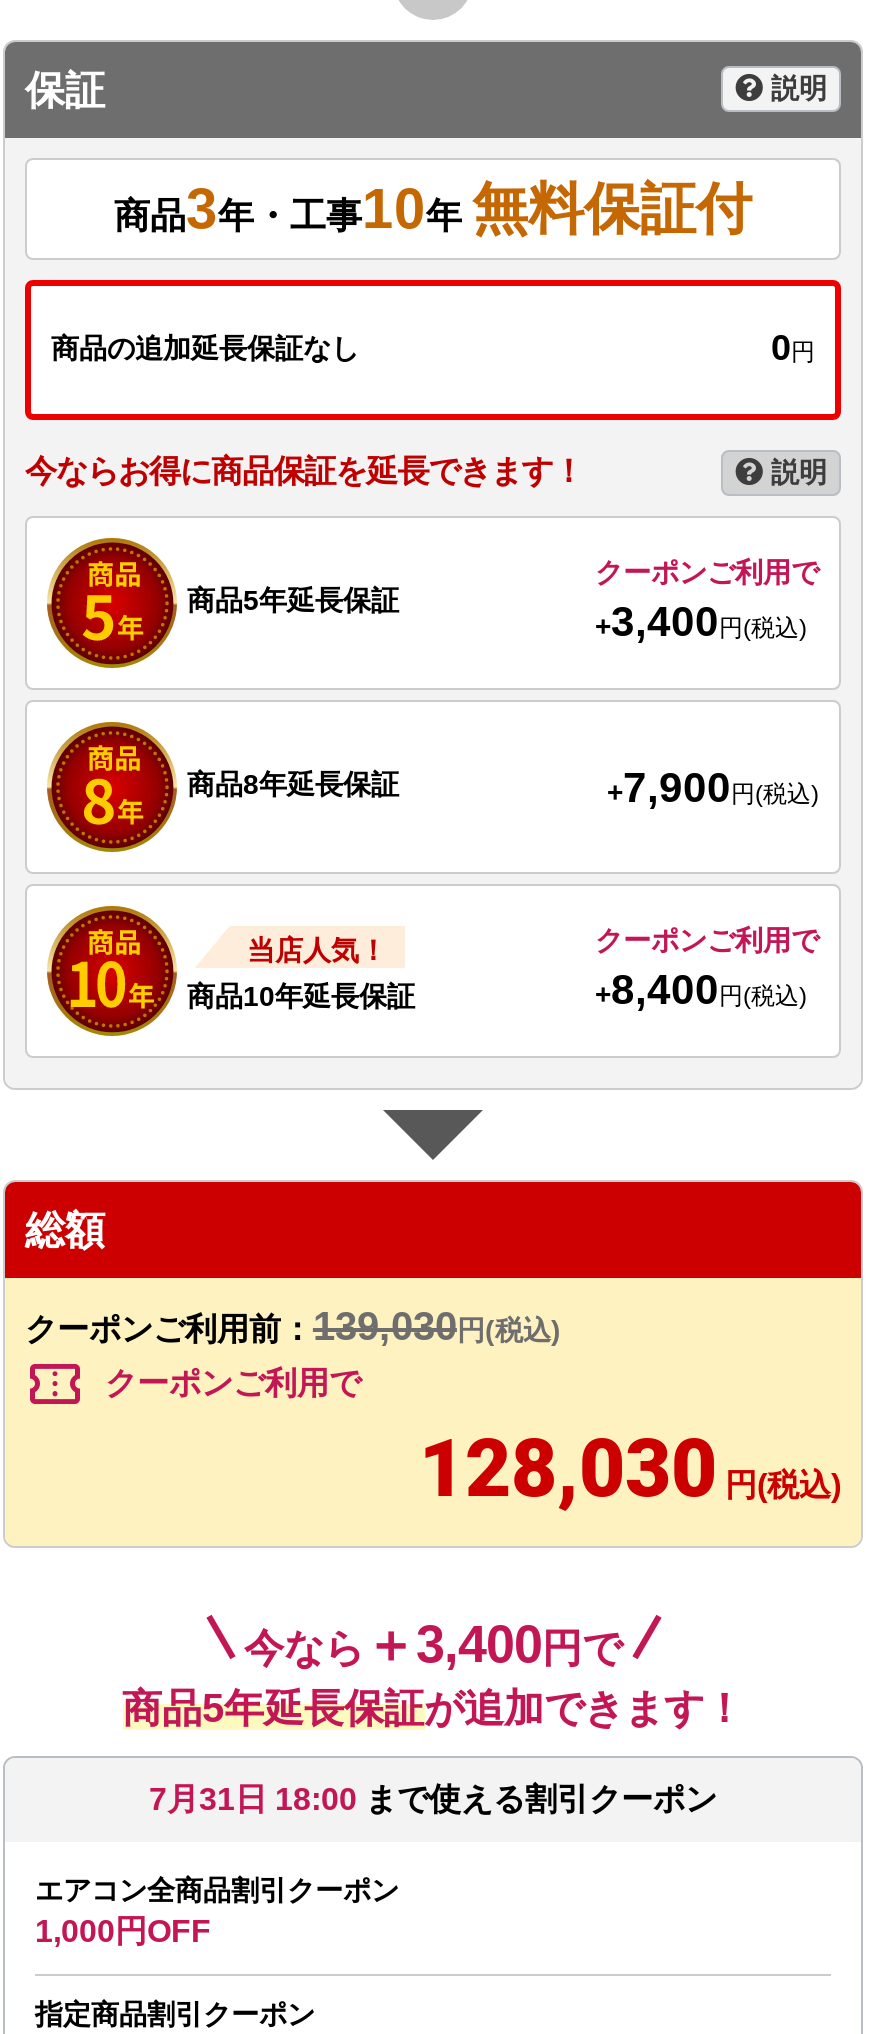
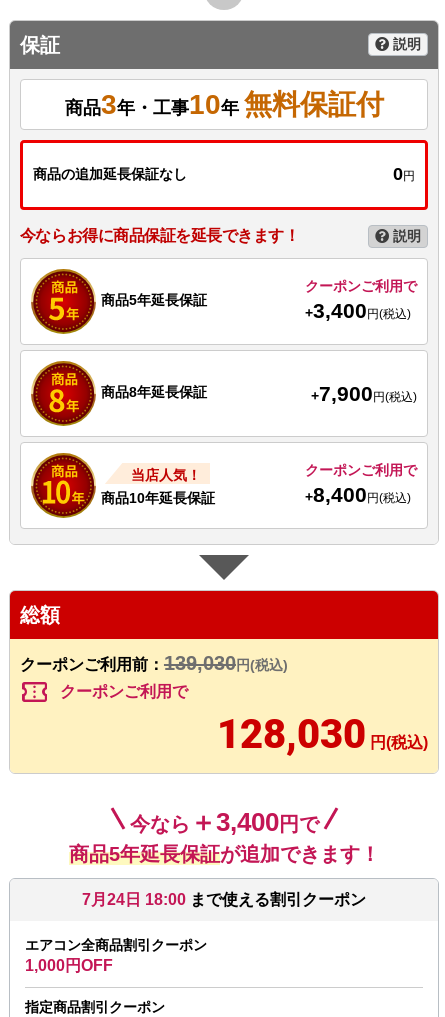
[149,1781,717,1815] 7月31日 18:00まで使える割引クーポン -> [82,890,366,907] 7月24日 18:00まで使える割引クーポン

